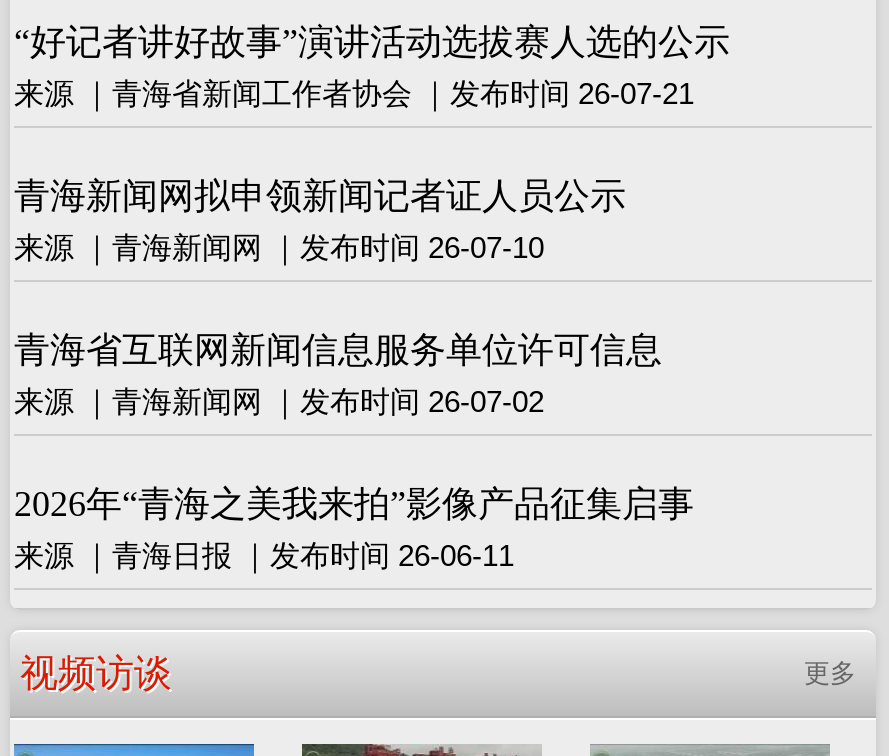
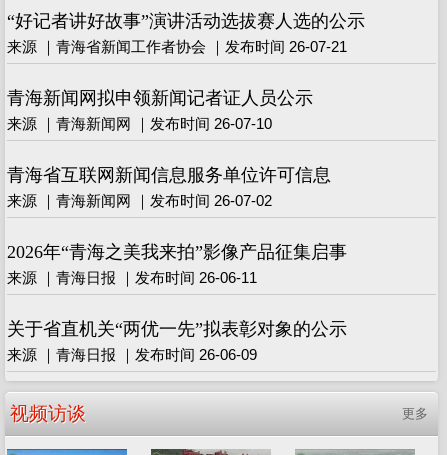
none -> [7,319,347,363] 关于省直机关“两优一先”拟表彰对象的公示 | 来源 ｜青海日报 ｜发布时间 26-06-09

